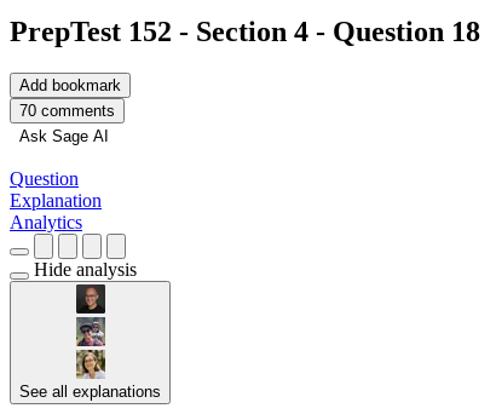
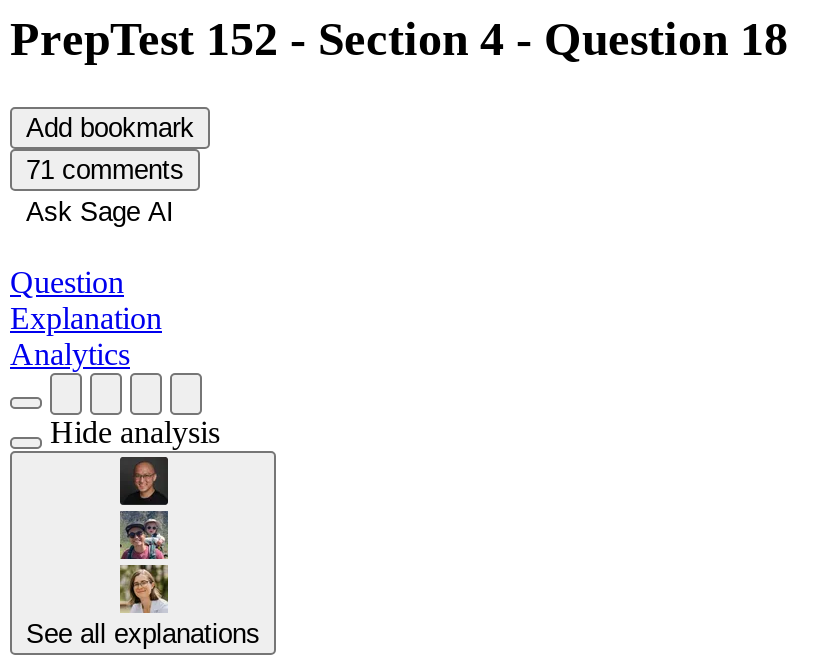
[19,101,115,120] 70 comments -> [26,155,184,185] 71 comments

